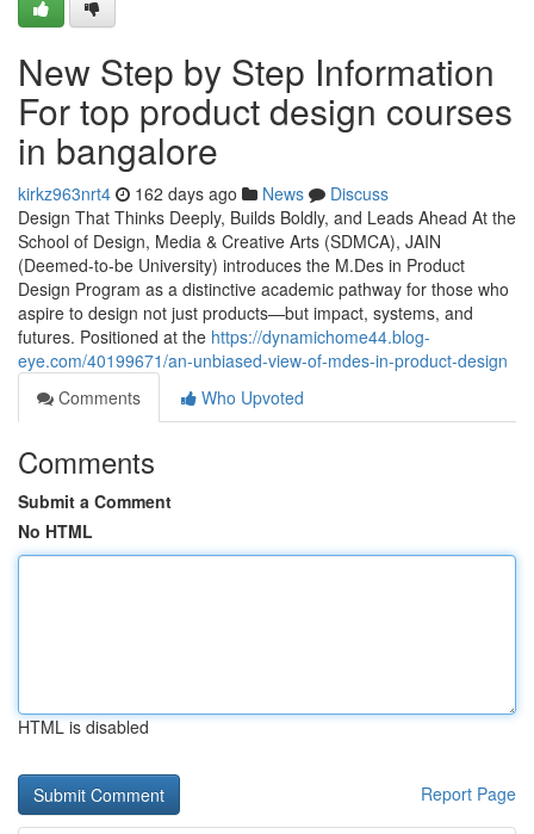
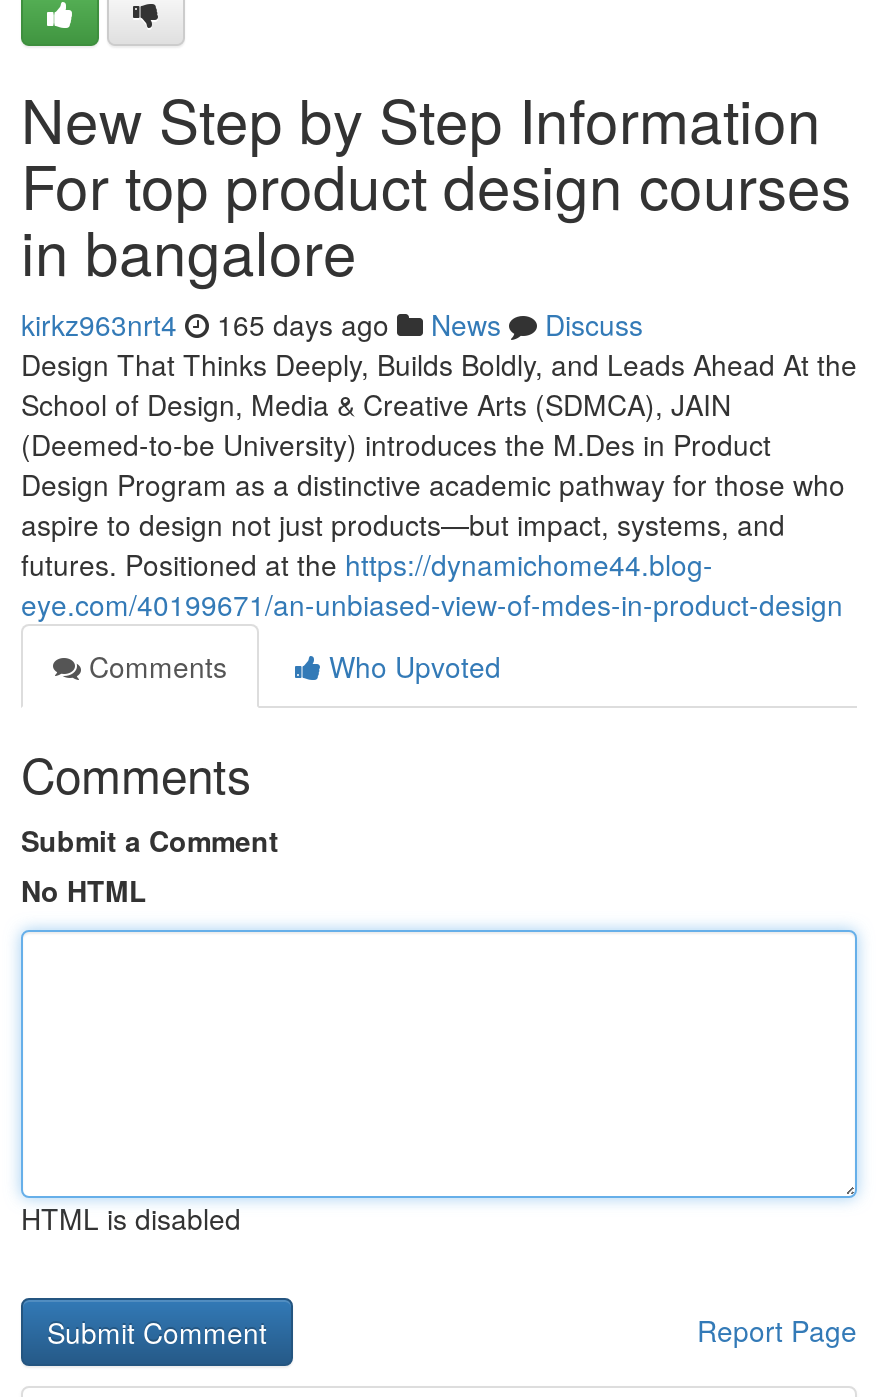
[18,181,389,205] kirkz963nrt4 162 days ago News Discuss -> [21,304,643,344] kirkz963nrt4 165 days ago News Discuss

